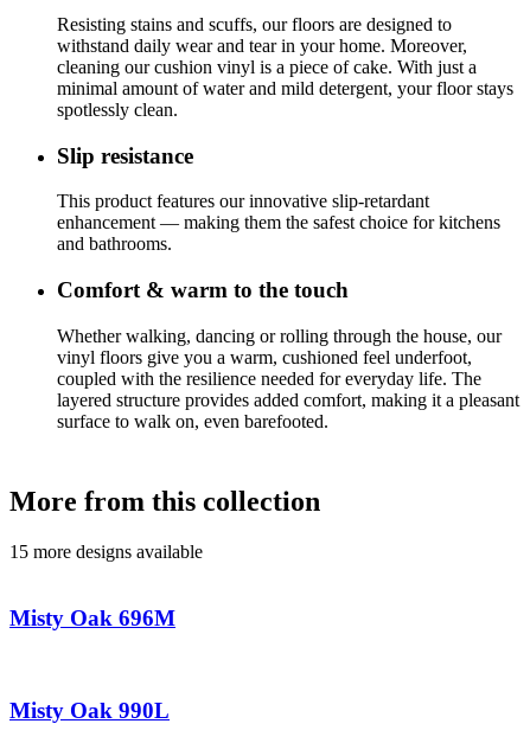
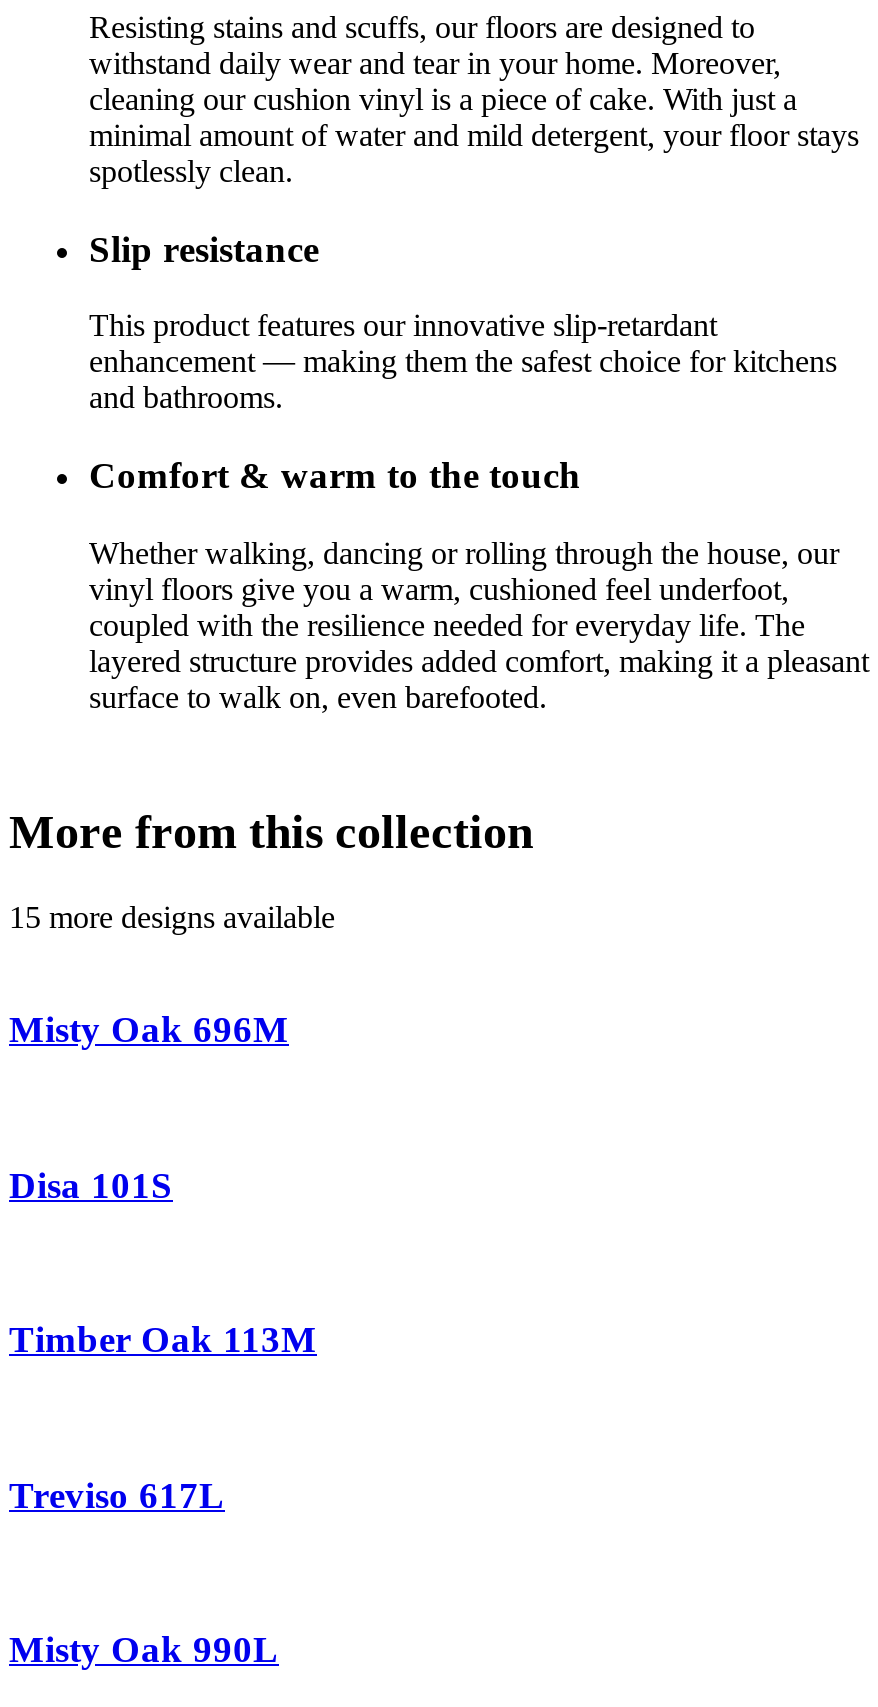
none -> [9,1164,173,1206] Disa 101S
none -> [9,1318,317,1360] Timber Oak 113M
none -> [9,1473,225,1515] Treviso 617L

